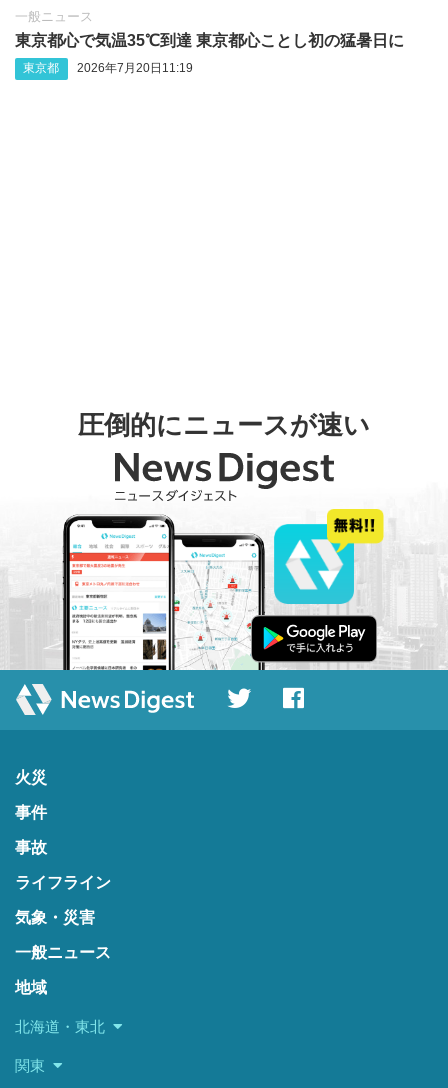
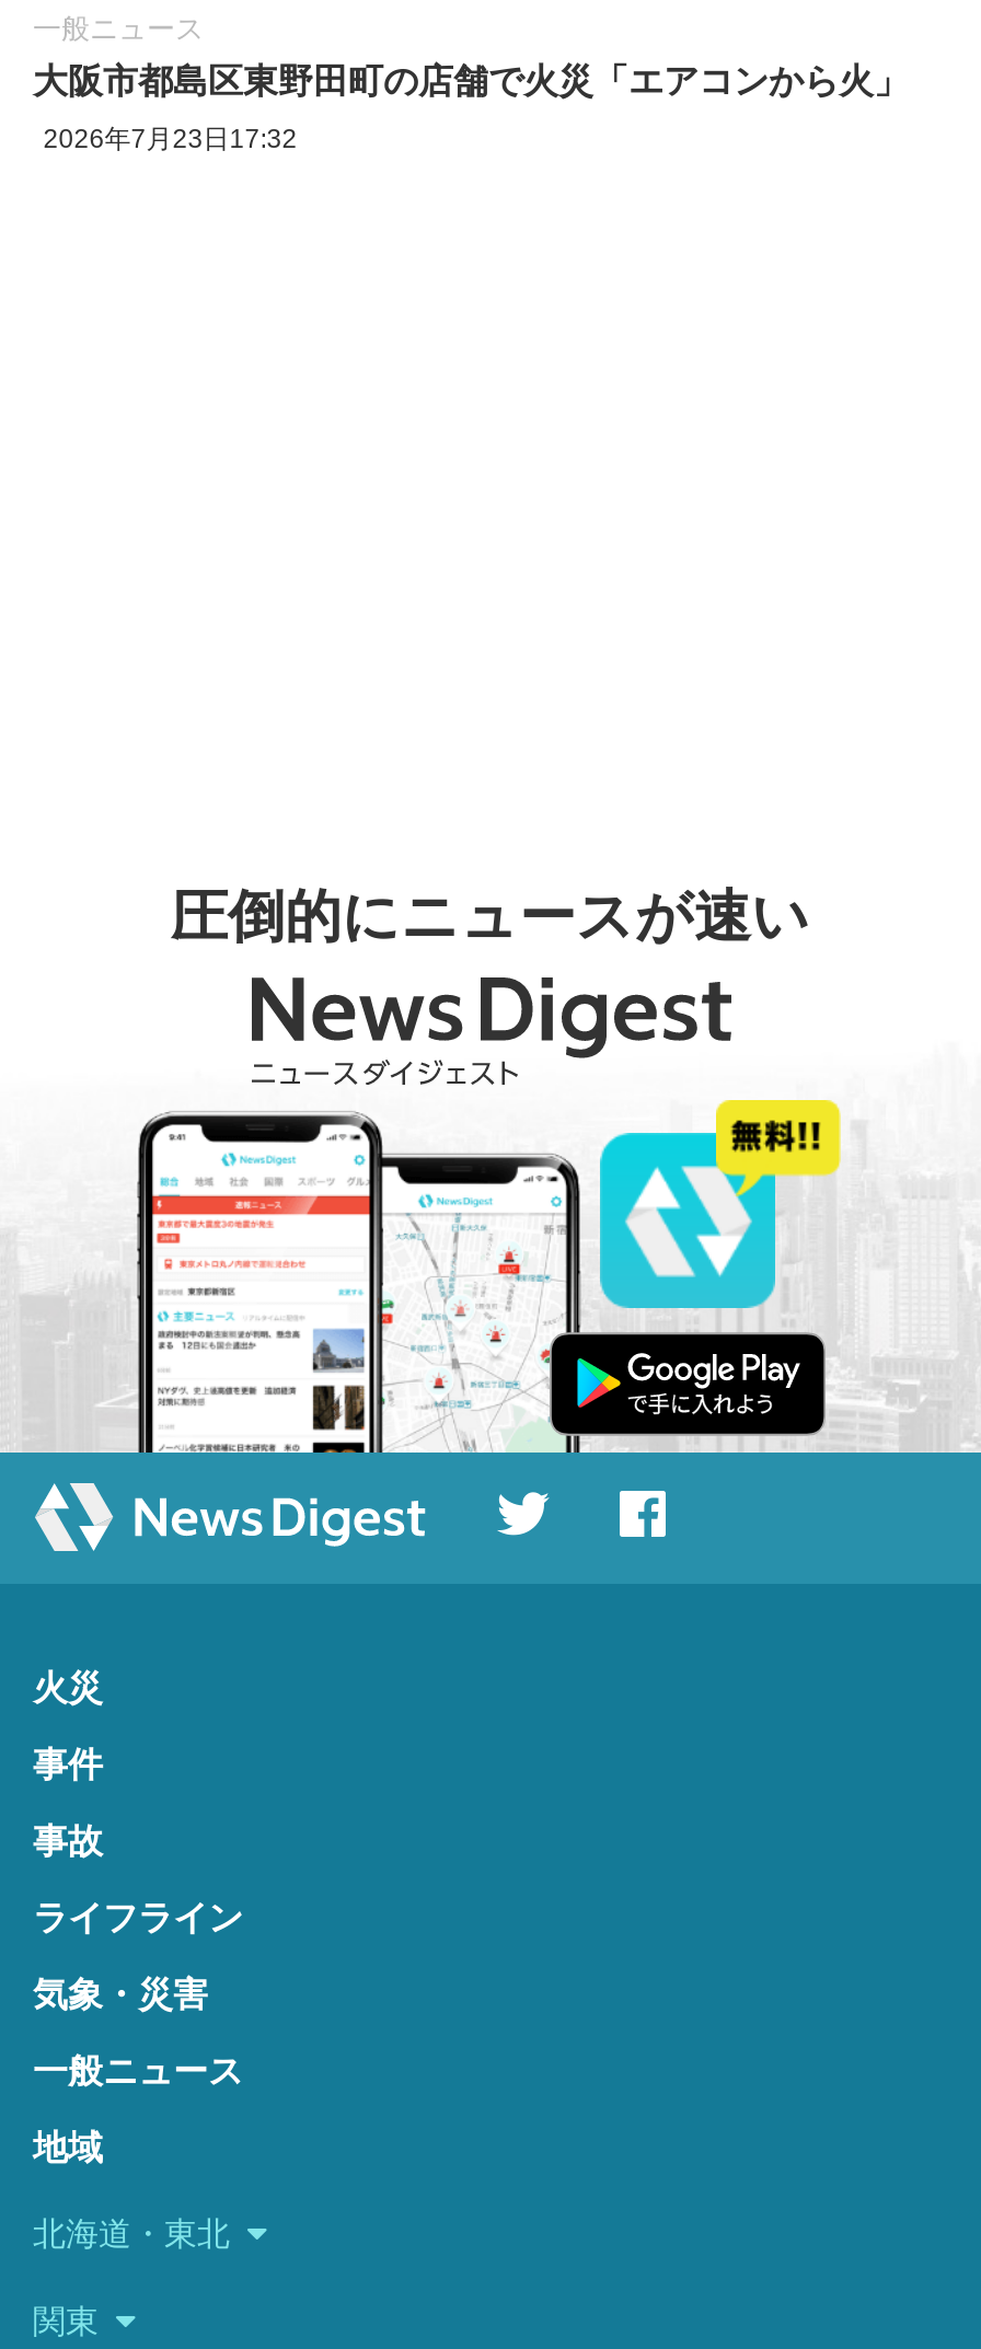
[15,32,404,49] 東京都心で気温35℃到達 東京都心ことし初の猛暑日に -> [33,62,909,99] 大阪市都島区東野田町の店舗で火災「エアコンから火」
[23,61,193,75] 東京都 | 2026年7月20日11:19 -> [43,123,297,153] 2026年7月23日17:32

